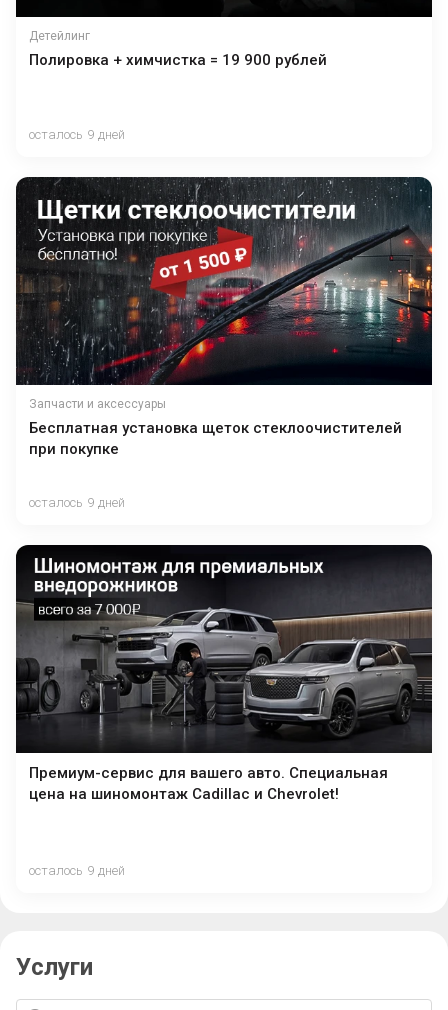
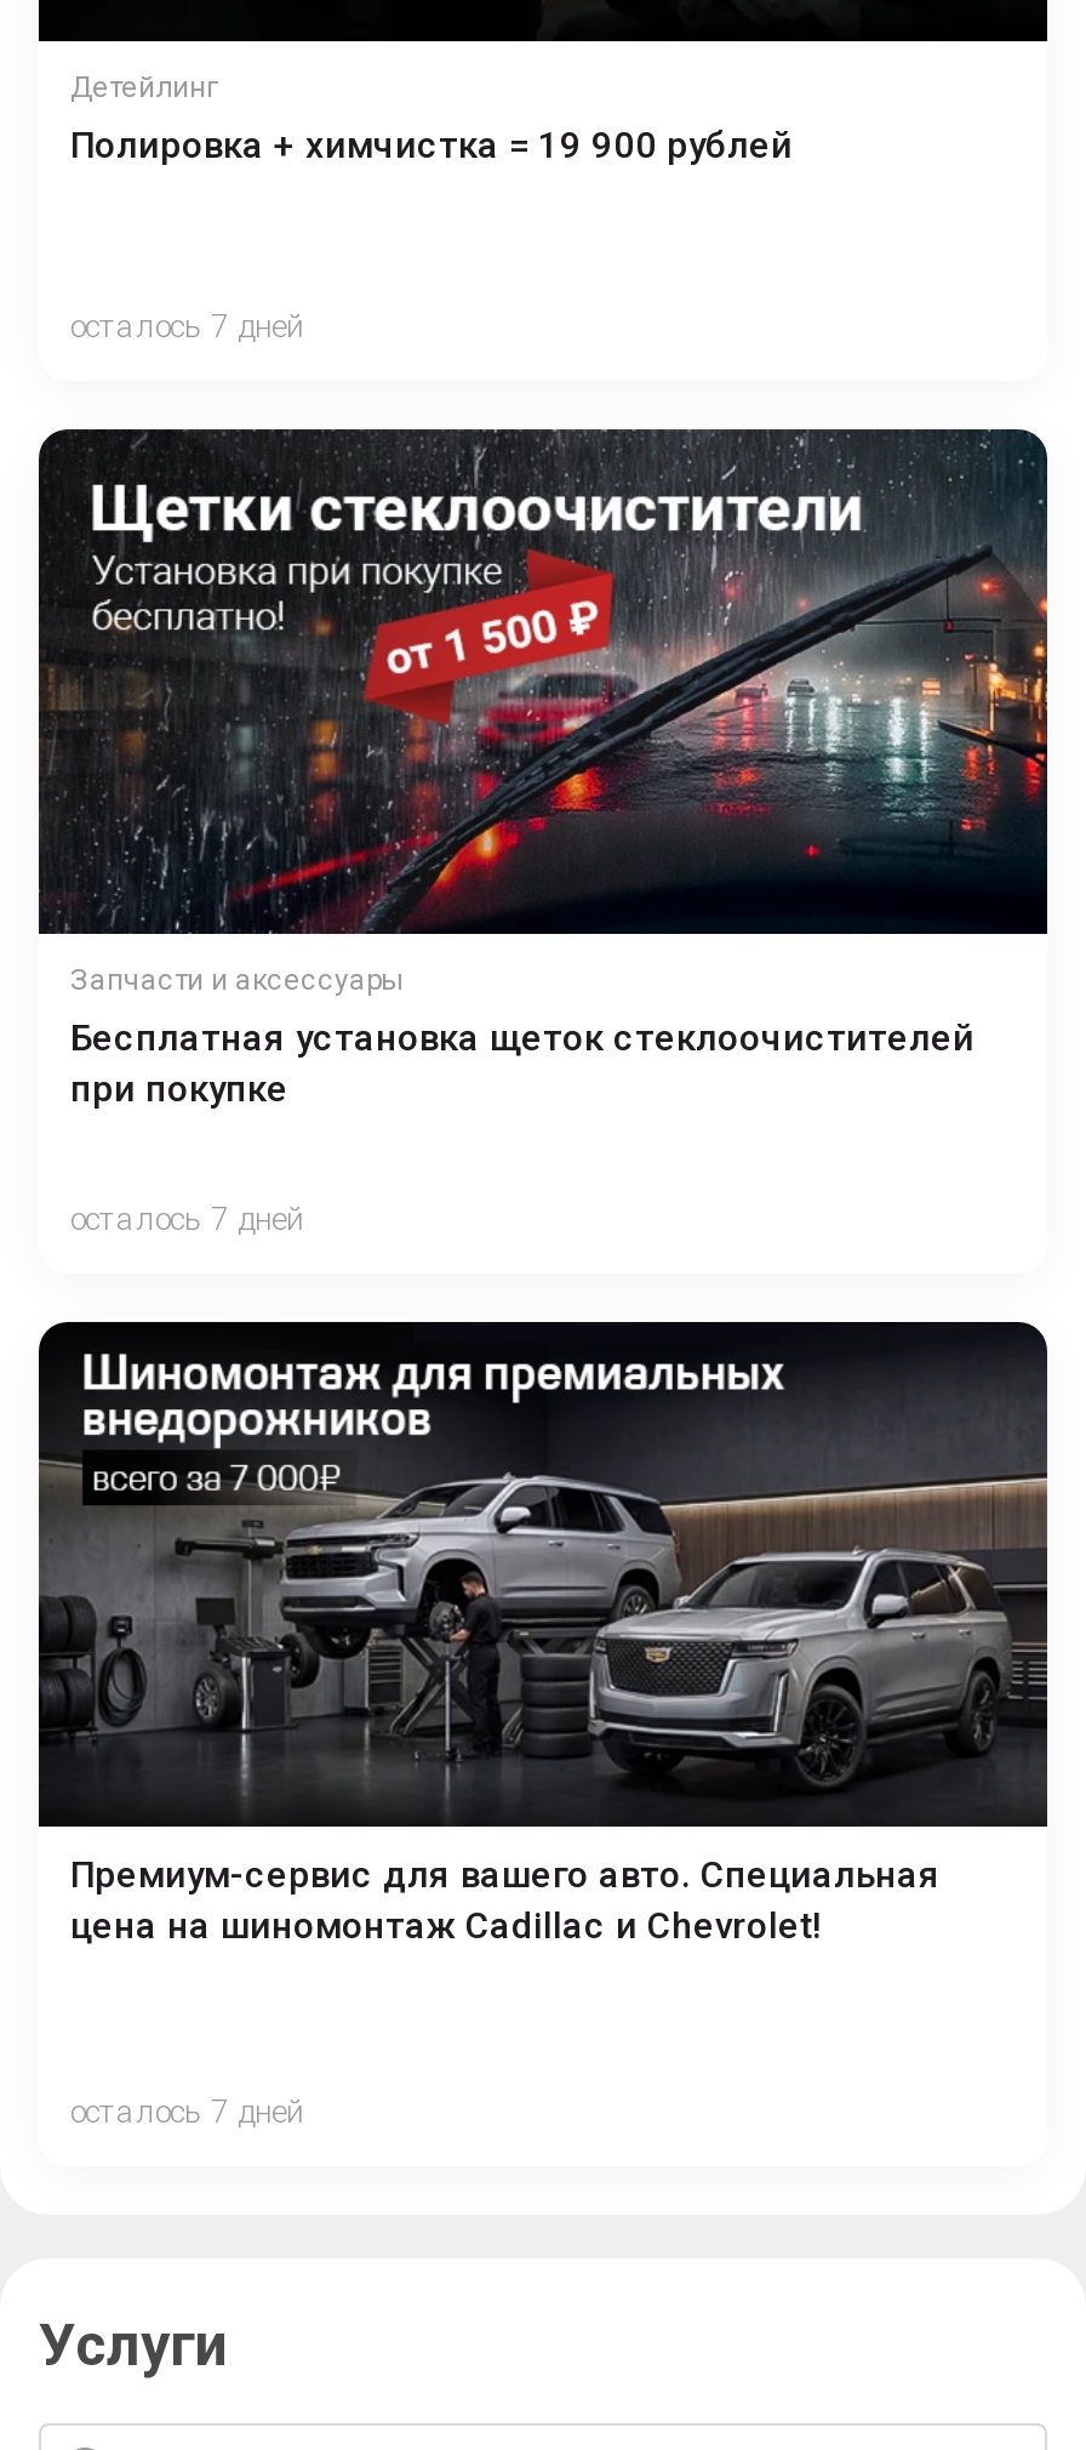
[29,127,125,142] осталось 9 дней -> [70,308,303,344] осталось 7 дней
[29,495,125,510] осталось 9 дней -> [70,1201,303,1237] осталось 7 дней
[29,863,125,878] осталось 9 дней -> [70,2093,303,2130] осталось 7 дней

